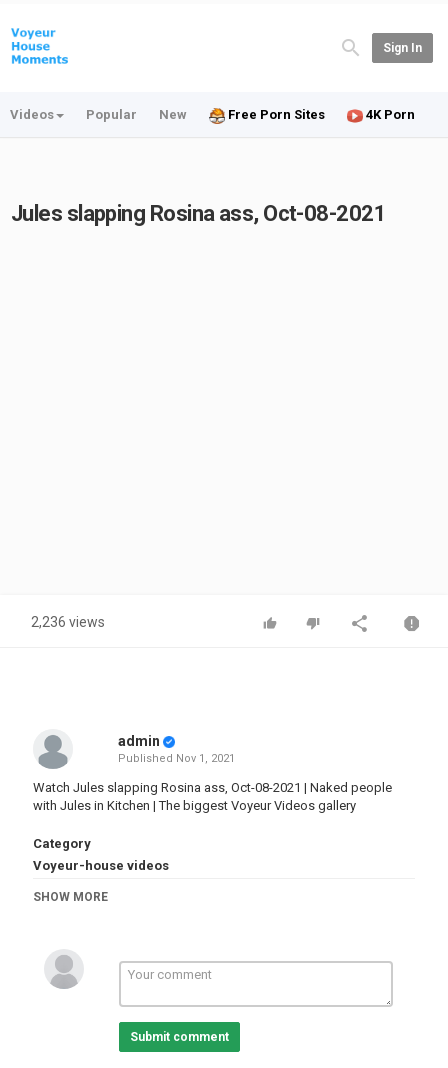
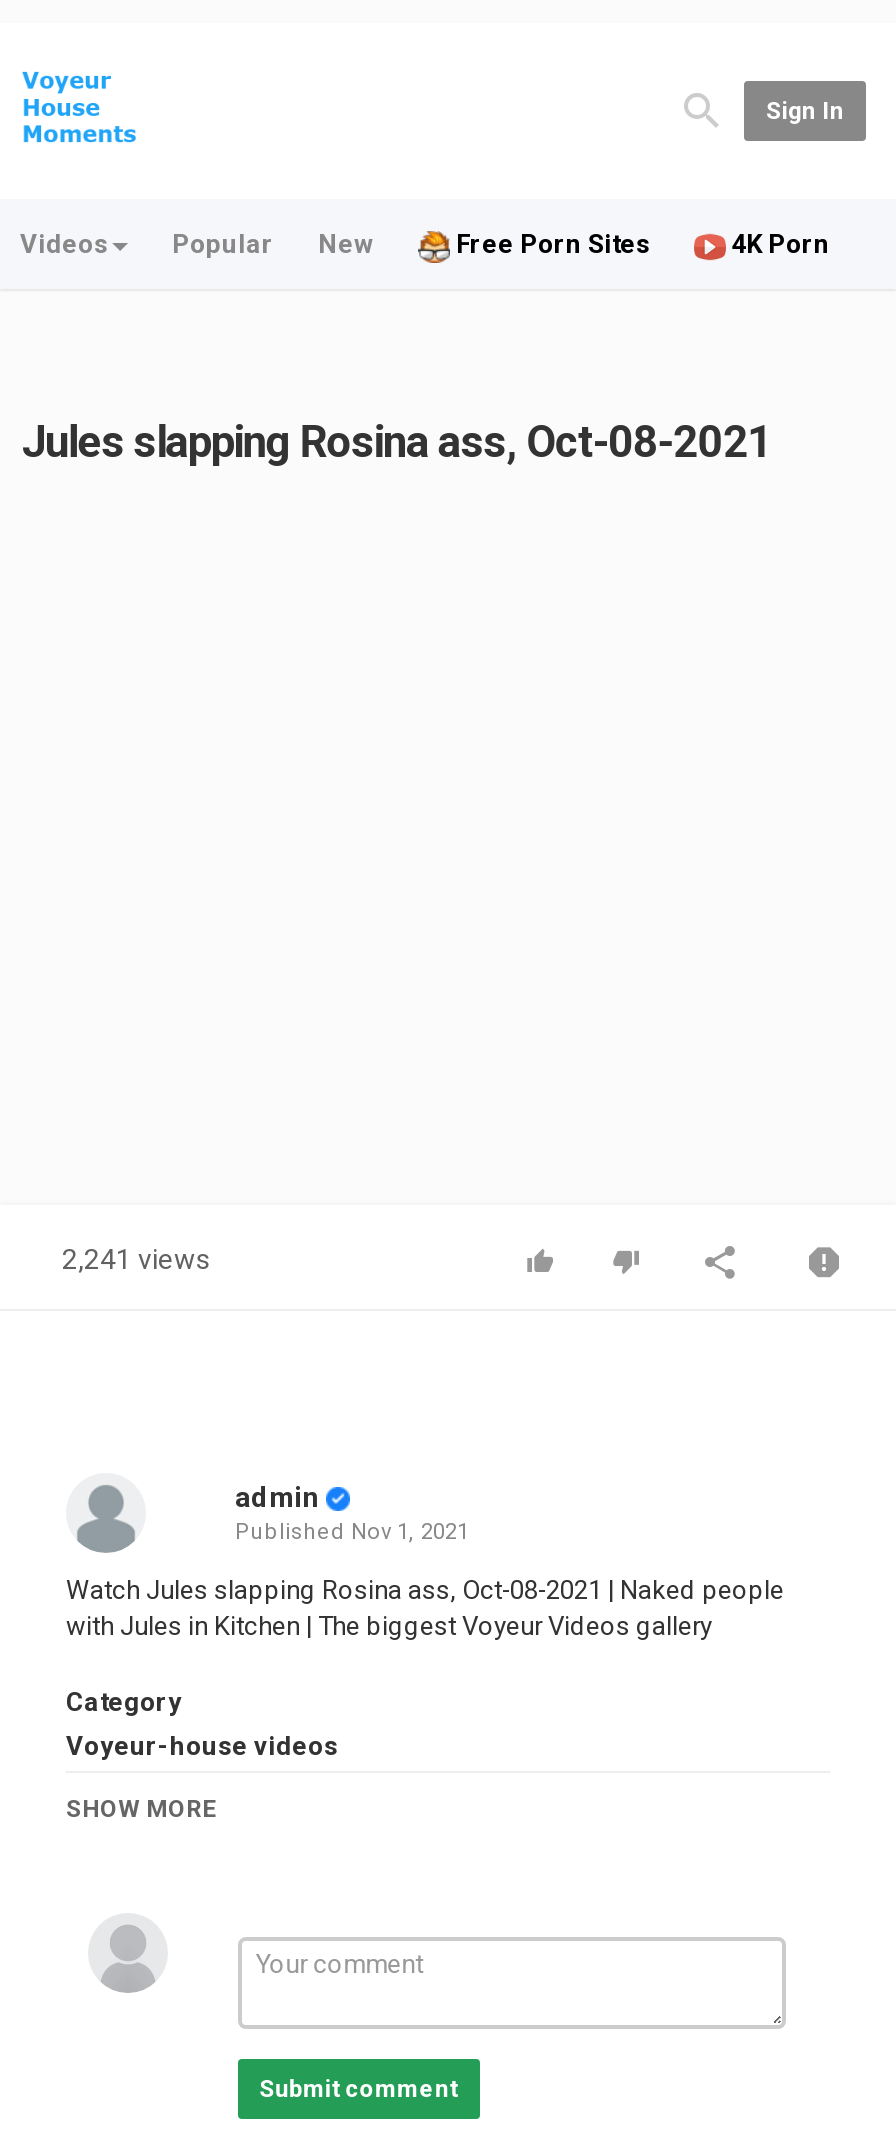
[31,614,105,630] 2,236 views -> [62,1243,210,1275] 2,241 views

